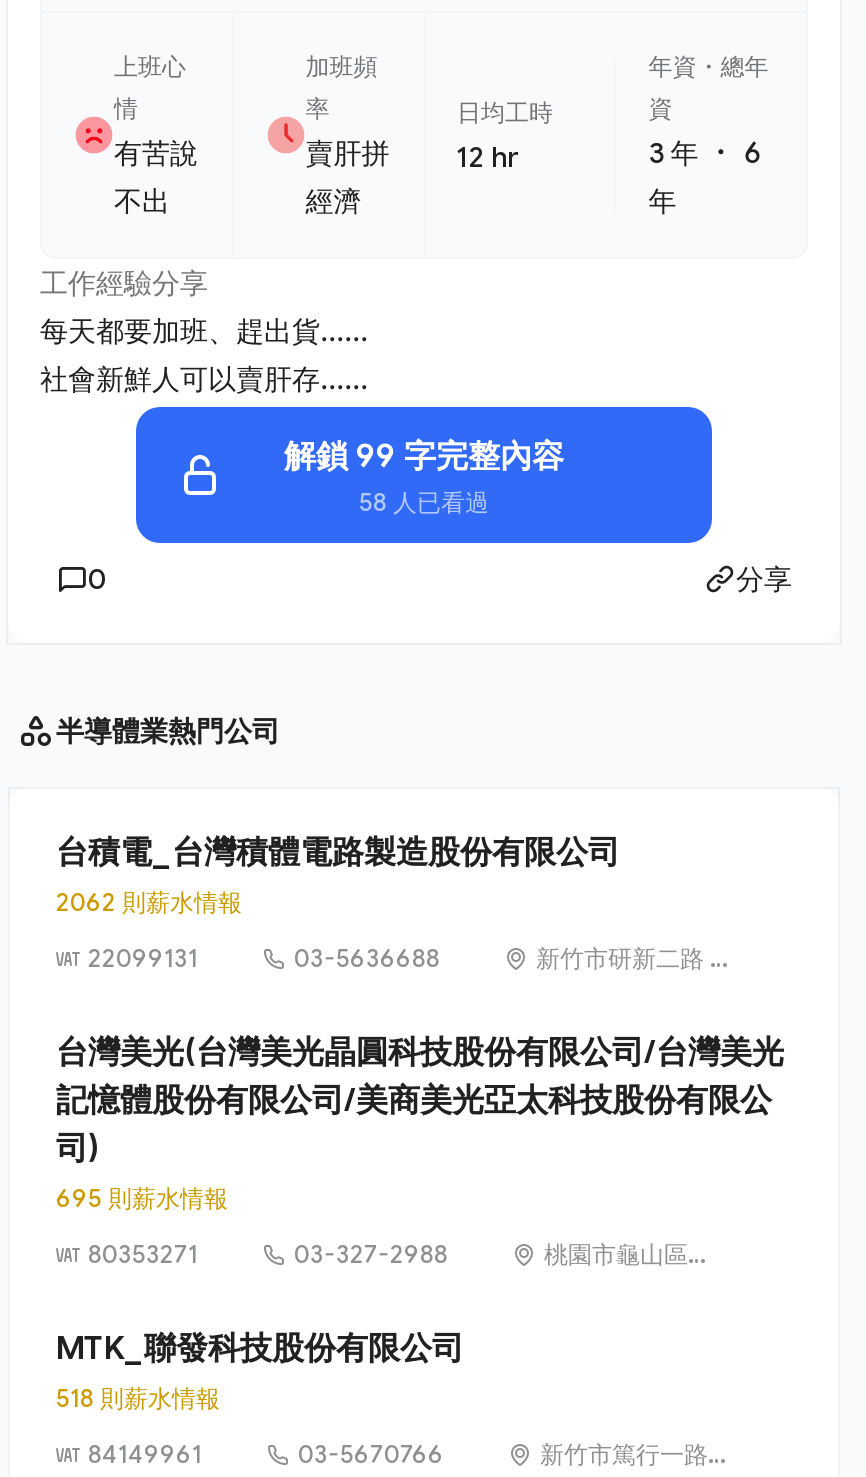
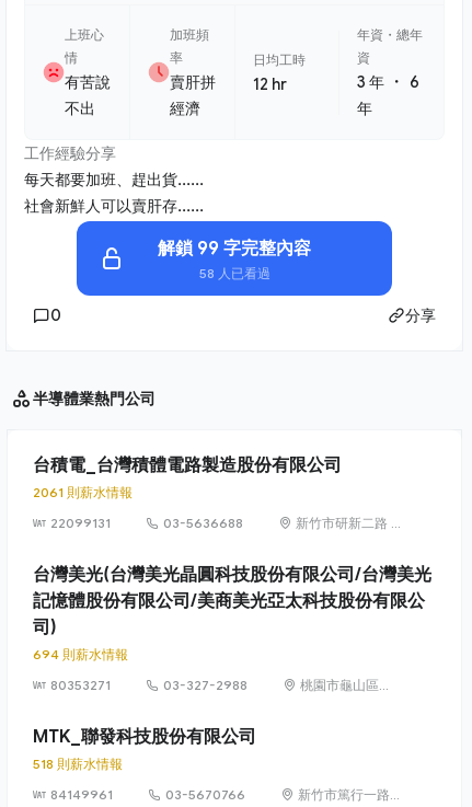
[56,887,242,917] 2062 則薪水情報 -> [33,484,133,501] 2061 則薪水情報
[56,1183,228,1213] 695 則薪水情報 -> [33,646,128,663] 694 則薪水情報

